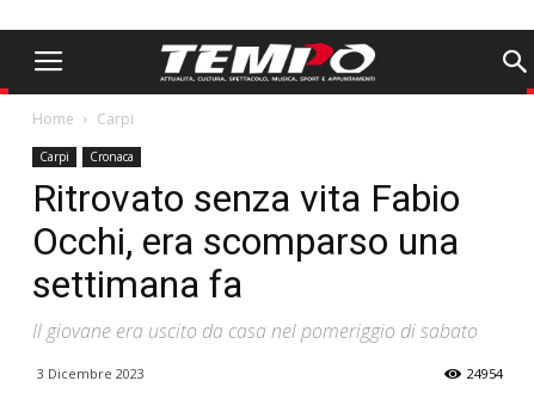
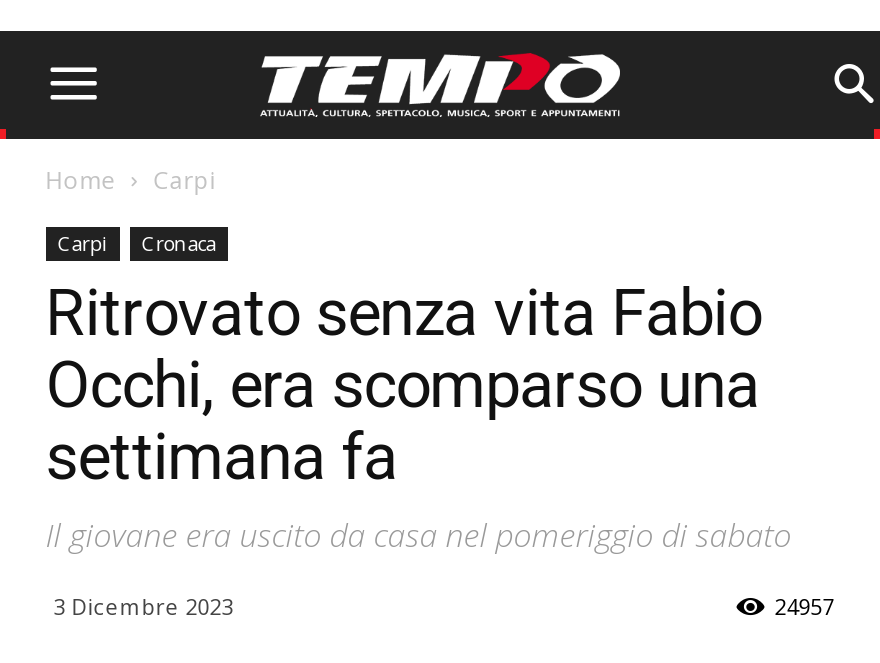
[467,364,503,382] 24954 -> [775,591,835,621] 24957

